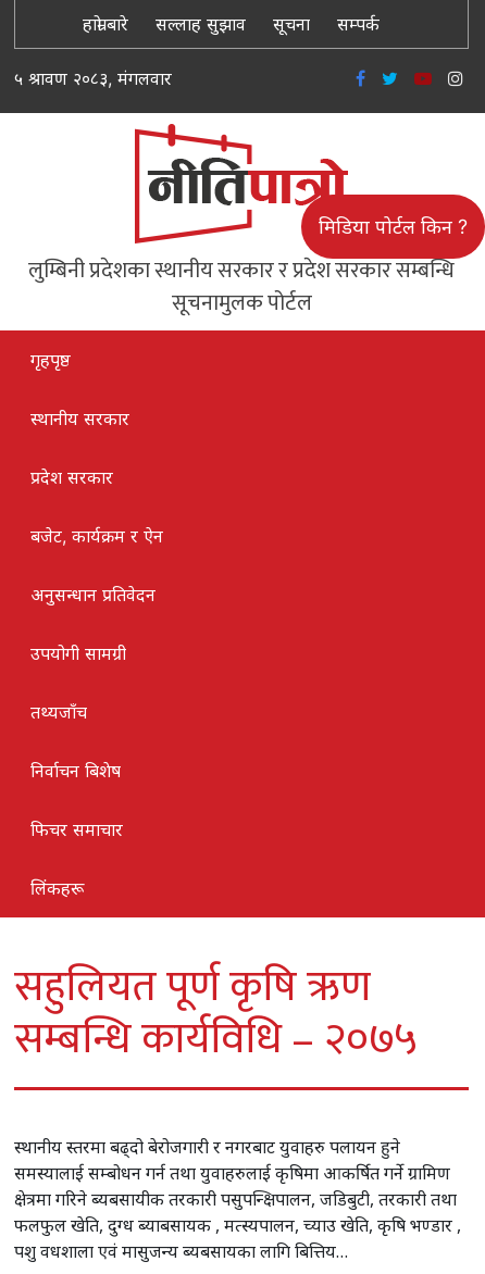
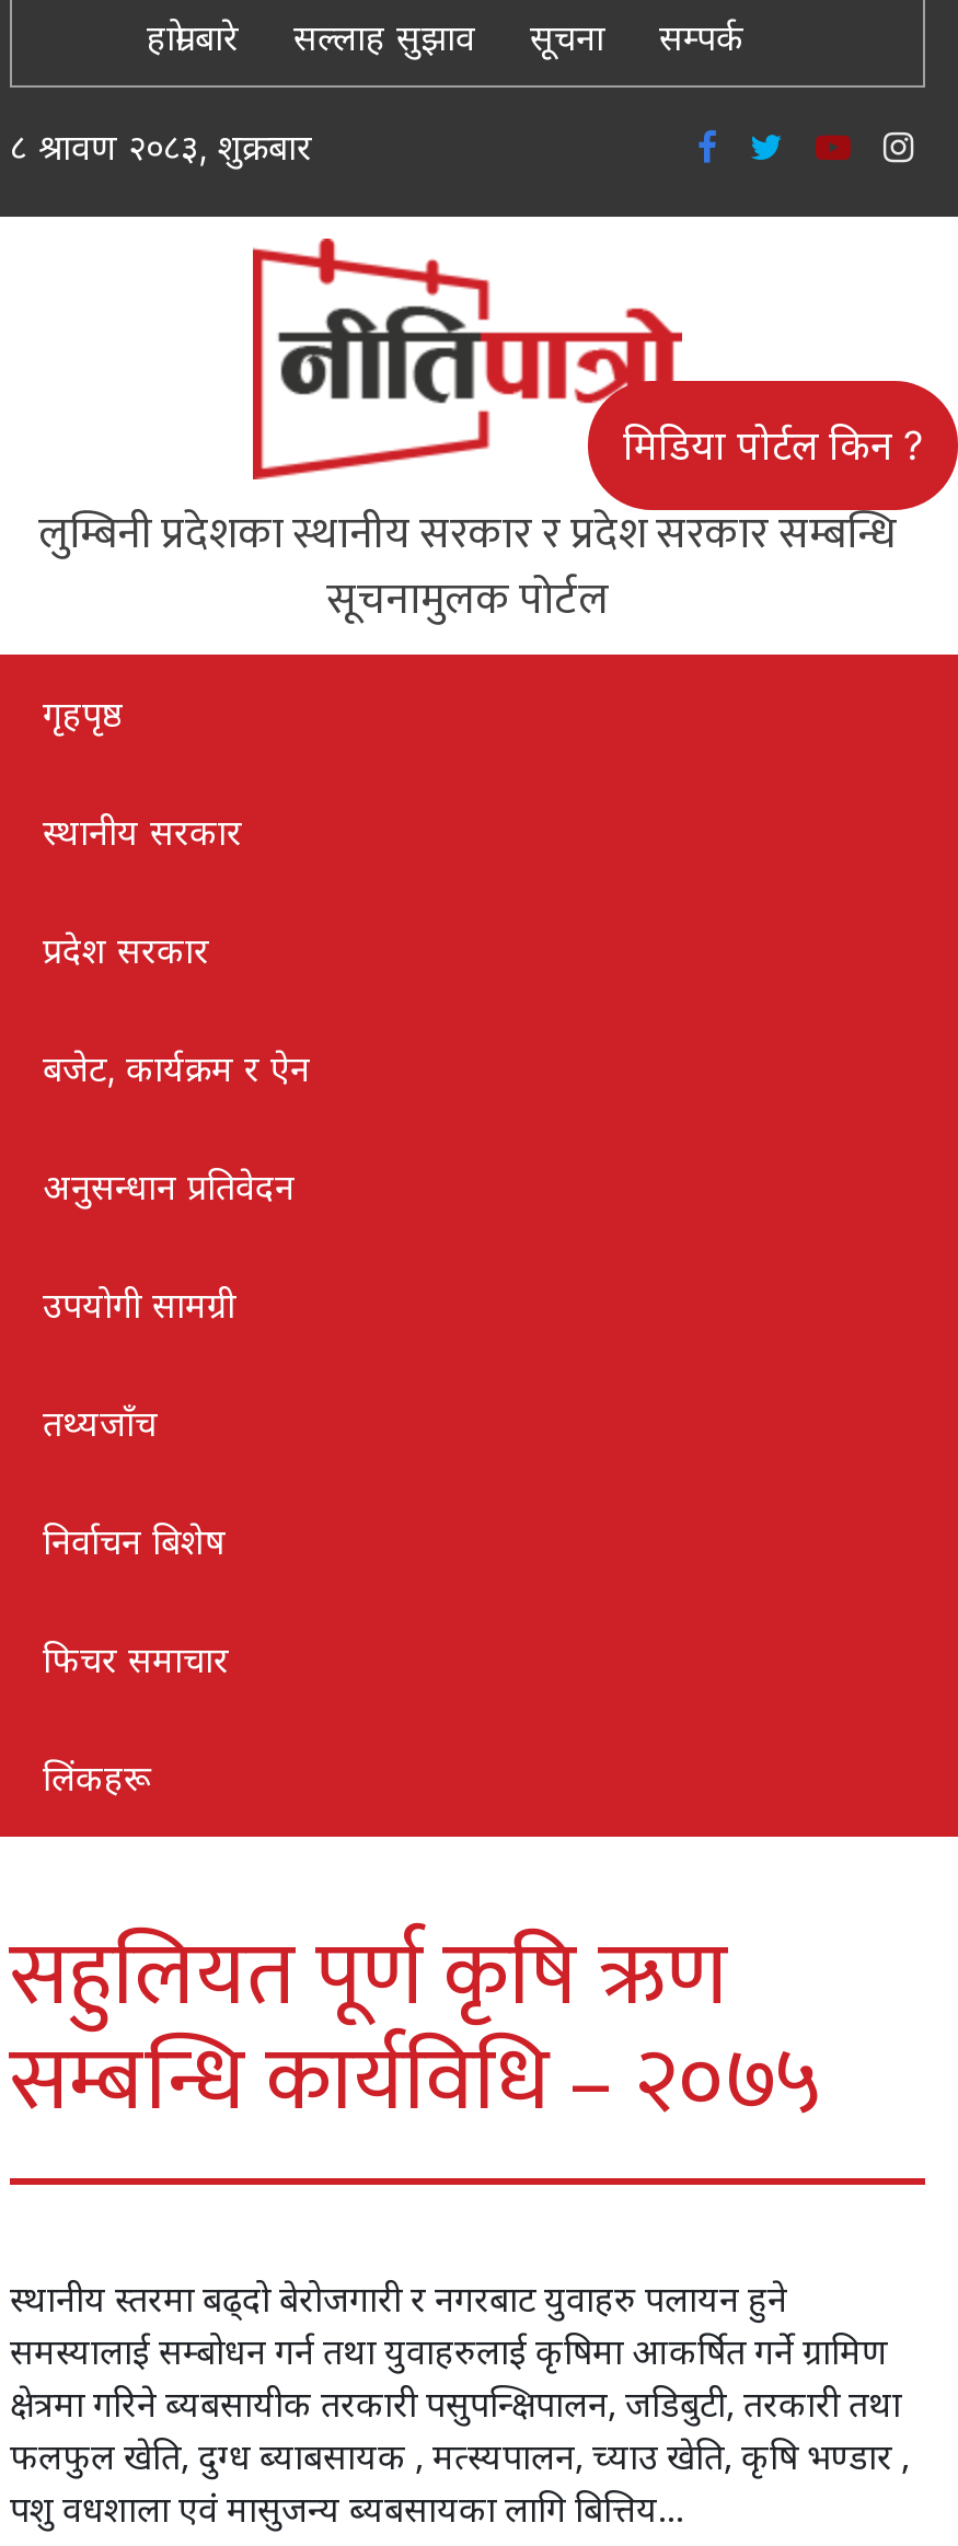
[14,67,172,89] ५ श्रावण २०८३, मंगलवार -> [10,125,312,169] ८ श्रावण २०८३, शुक्रबार

